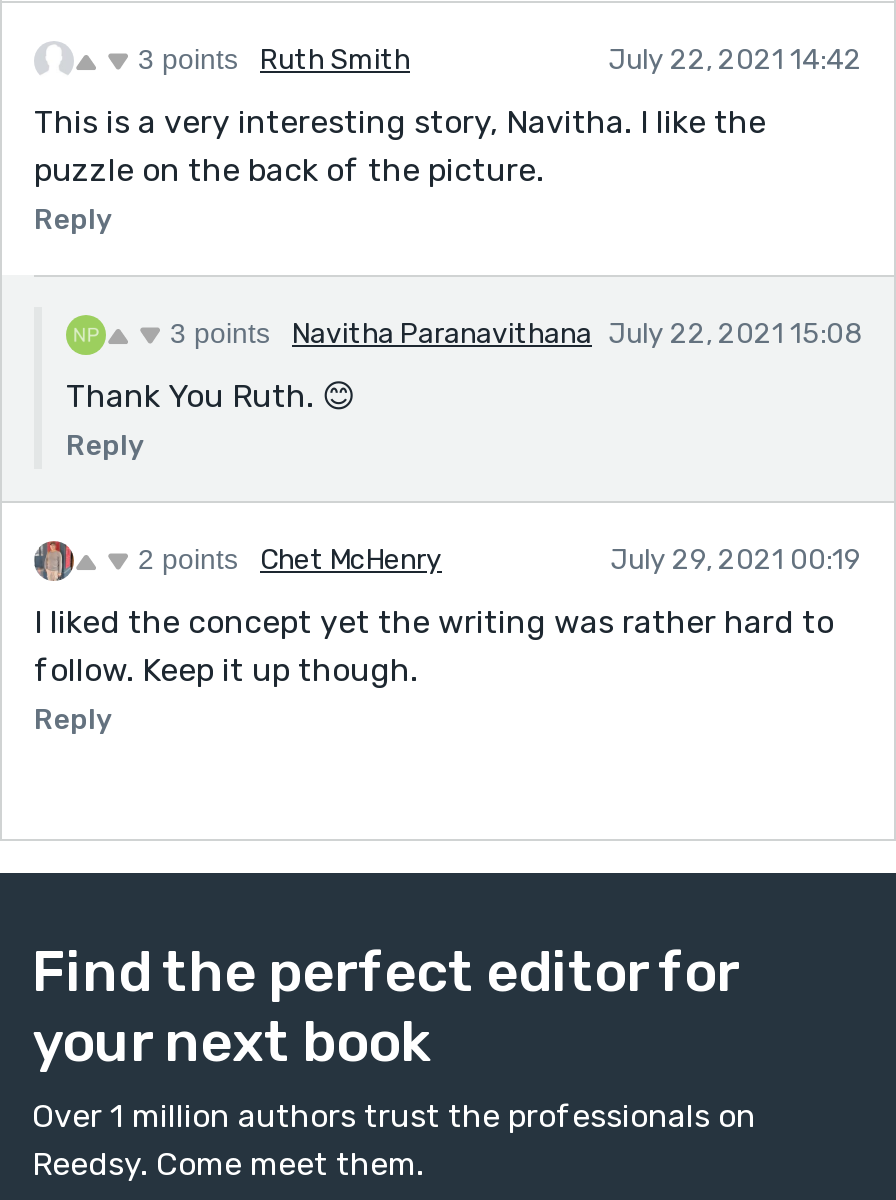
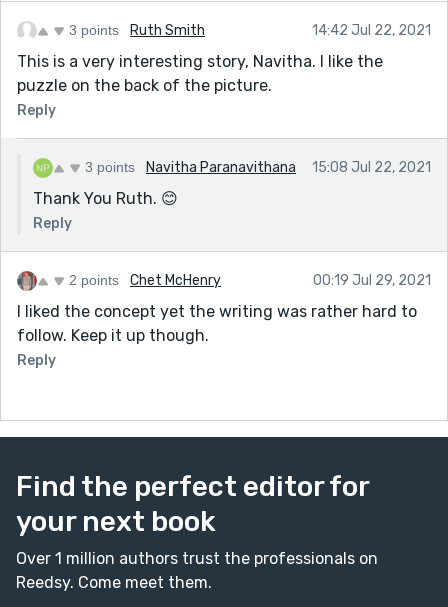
[608,43,862,77] July 22, 2021 14:42 -> [312,22,431,39] 14:42 Jul 22, 2021
[292,317,862,351] Navitha Paranavithana July 22, 2021 15:08 -> [146,159,431,176] Navitha Paranavithana | 15:08 Jul 22, 2021
[610,543,862,577] July 29, 2021 00:19 -> [313,272,431,289] 00:19 Jul 29, 2021

